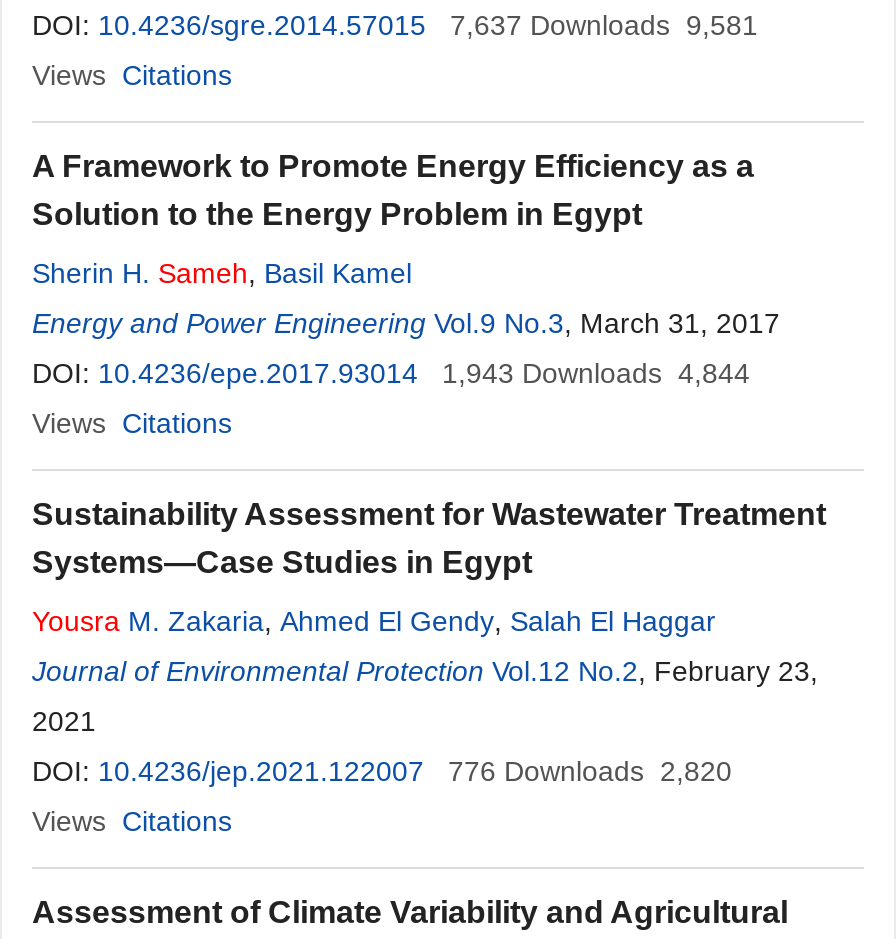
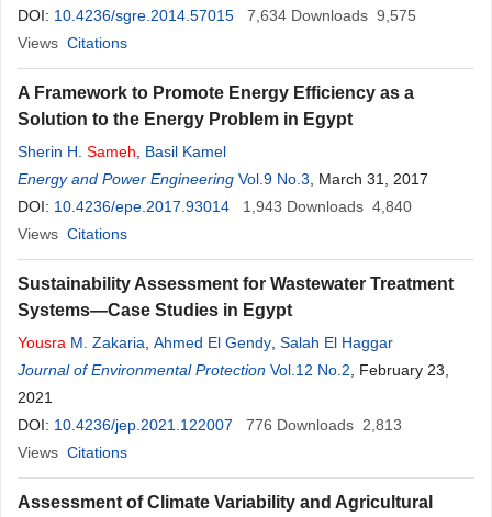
[32,9,758,41] DOI: 10.4236/sgre.2014.57015 7,637 Downloads 9,581 -> [18,7,416,24] DOI: 10.4236/sgre.2014.57015 7,634 Downloads 9,575
[32,357,750,389] DOI: 10.4236/epe.2017.93014 1,943 Downloads 4,844 -> [18,198,412,215] DOI: 10.4236/epe.2017.93014 1,943 Downloads 4,840
[32,755,732,787] DOI: 10.4236/jep.2021.122007 776 Downloads 2,820 -> [18,416,402,434] DOI: 10.4236/jep.2021.122007 776 Downloads 2,813

